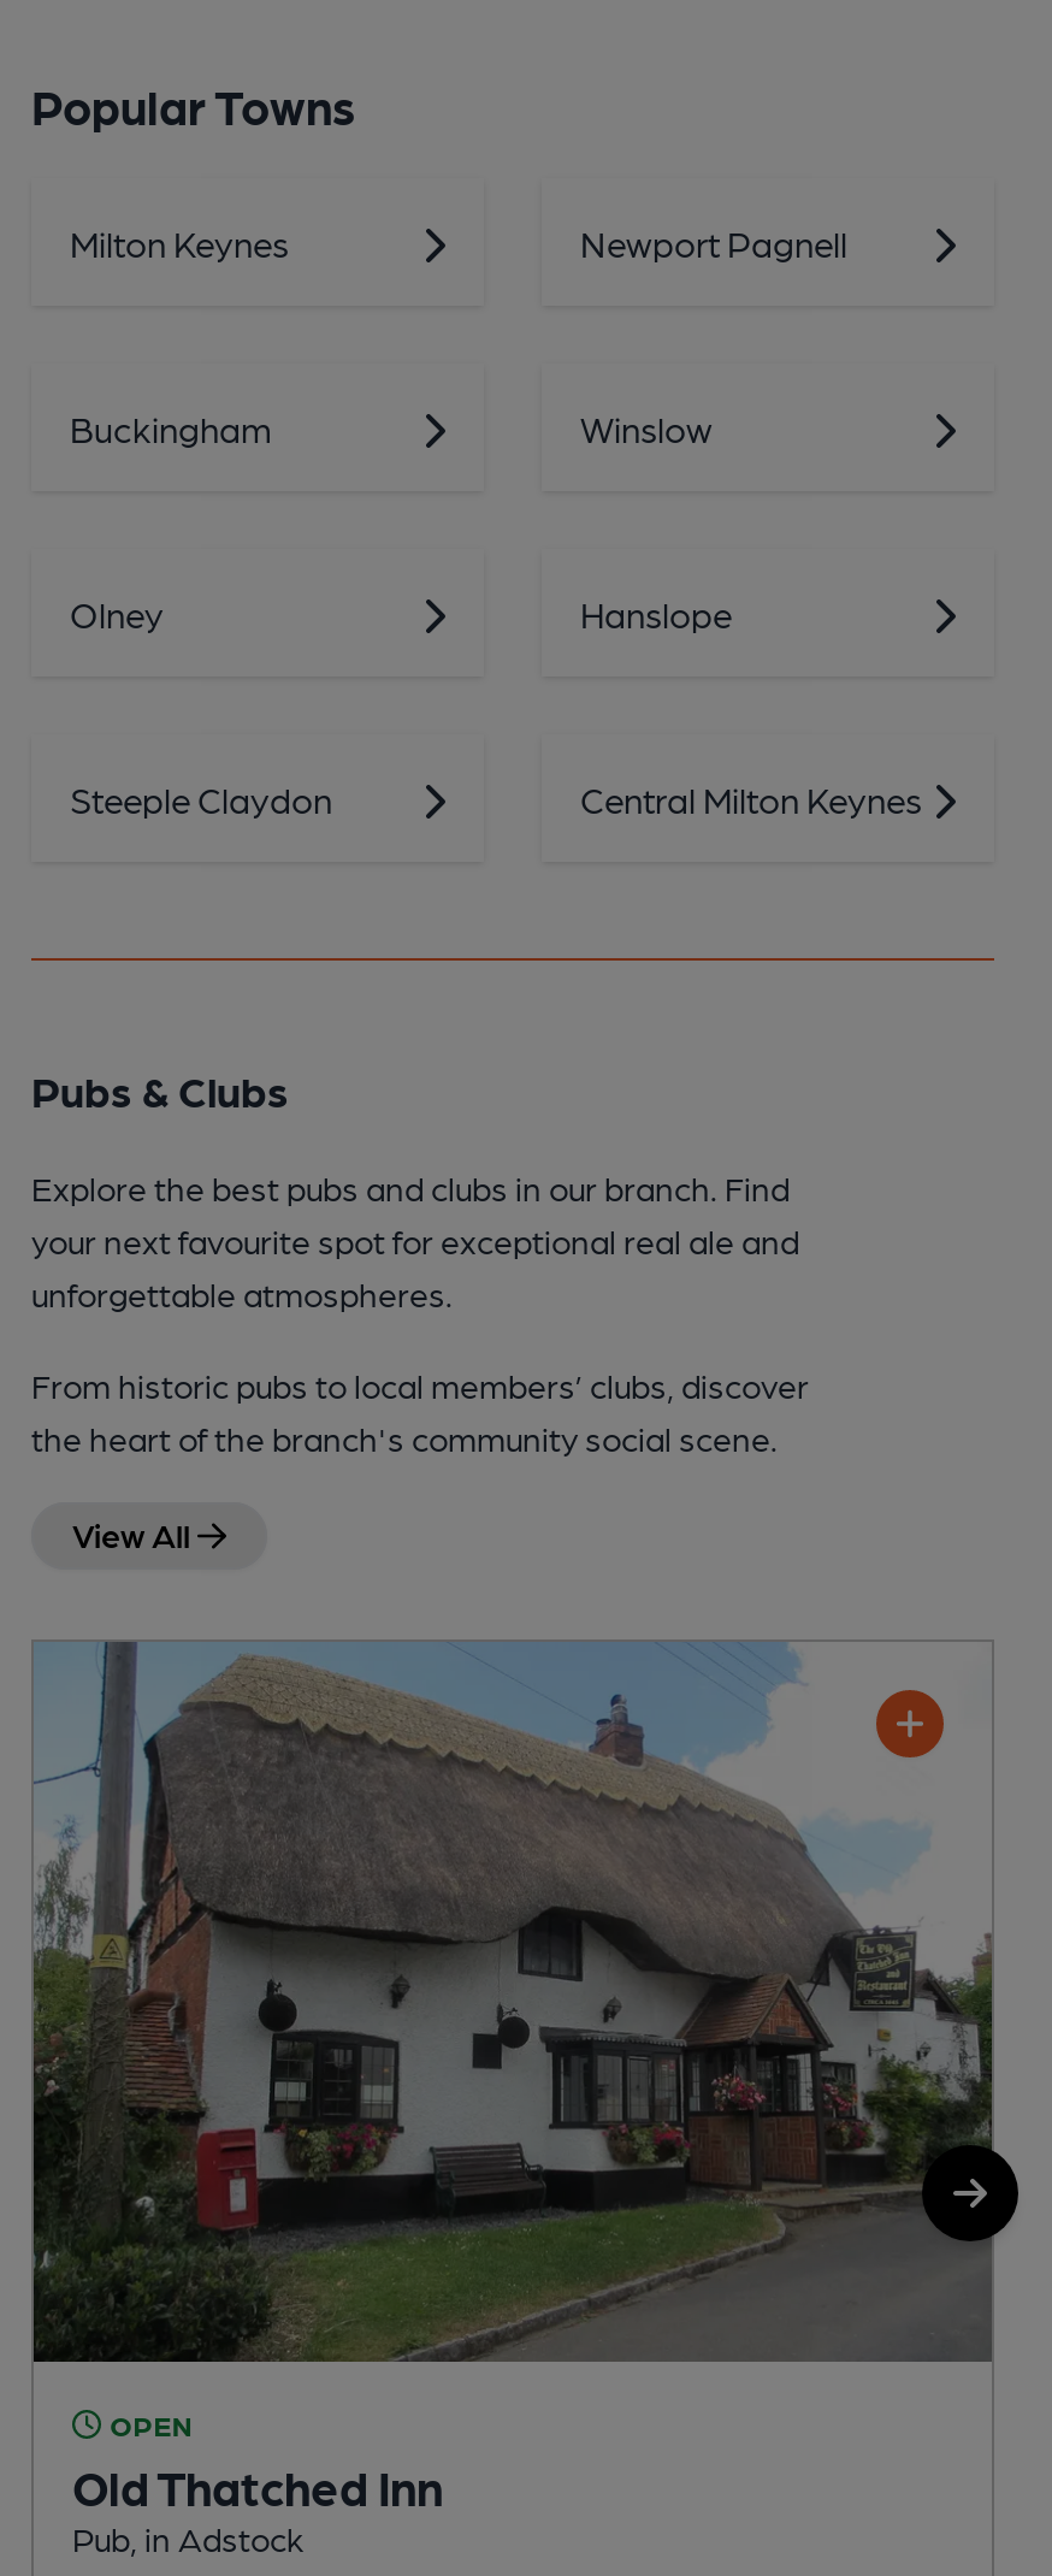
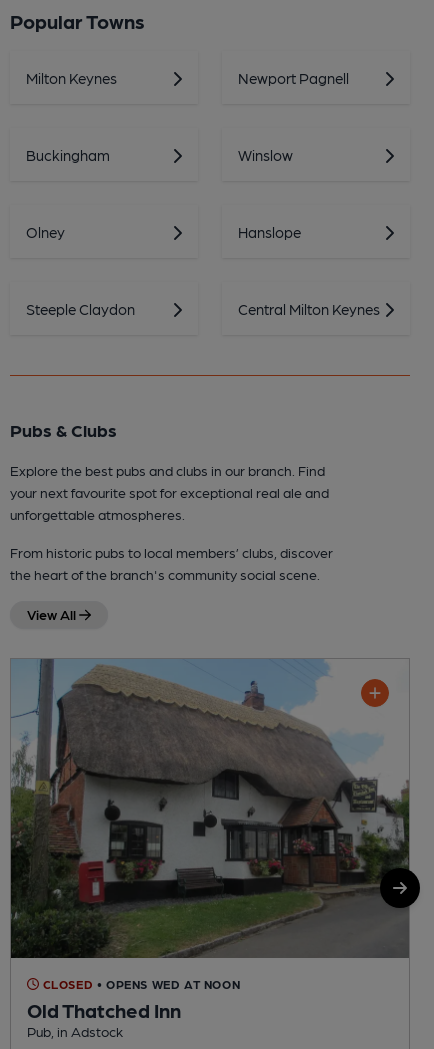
[101,2406,193,2440] OPEN -> [39,976,240,990] CLOSED • OPENS WED AT NOON

